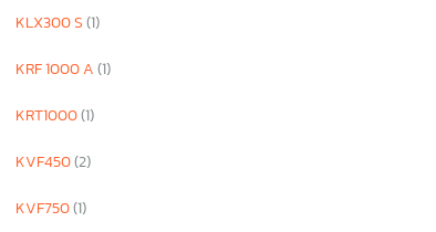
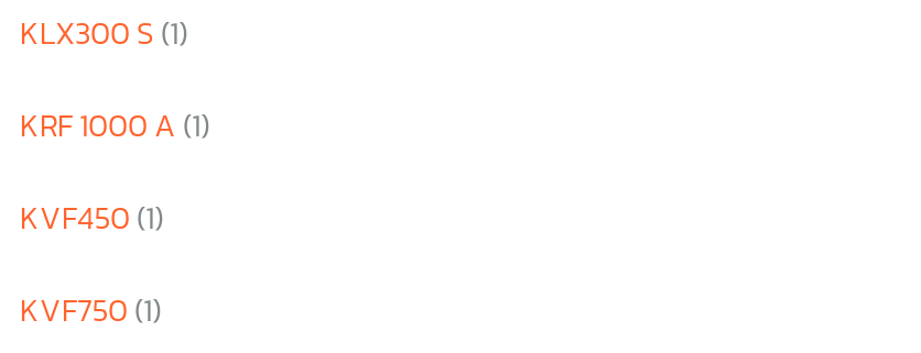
[15,103,94,173] KRT1000 (1) | KVF450 (2) -> [20,195,163,241] KVF450 (1)

